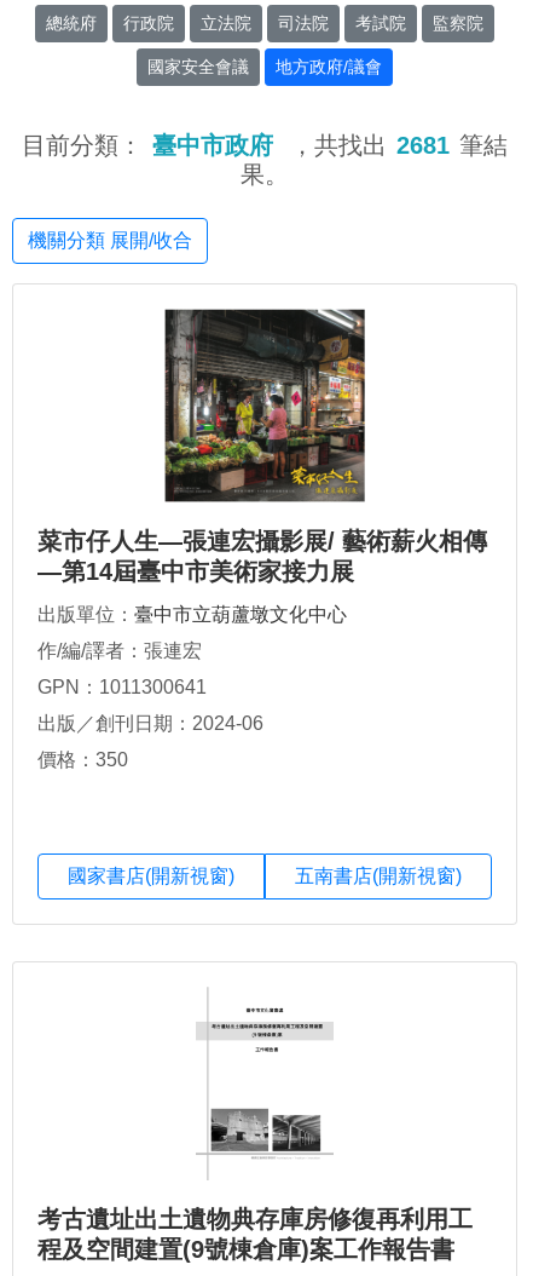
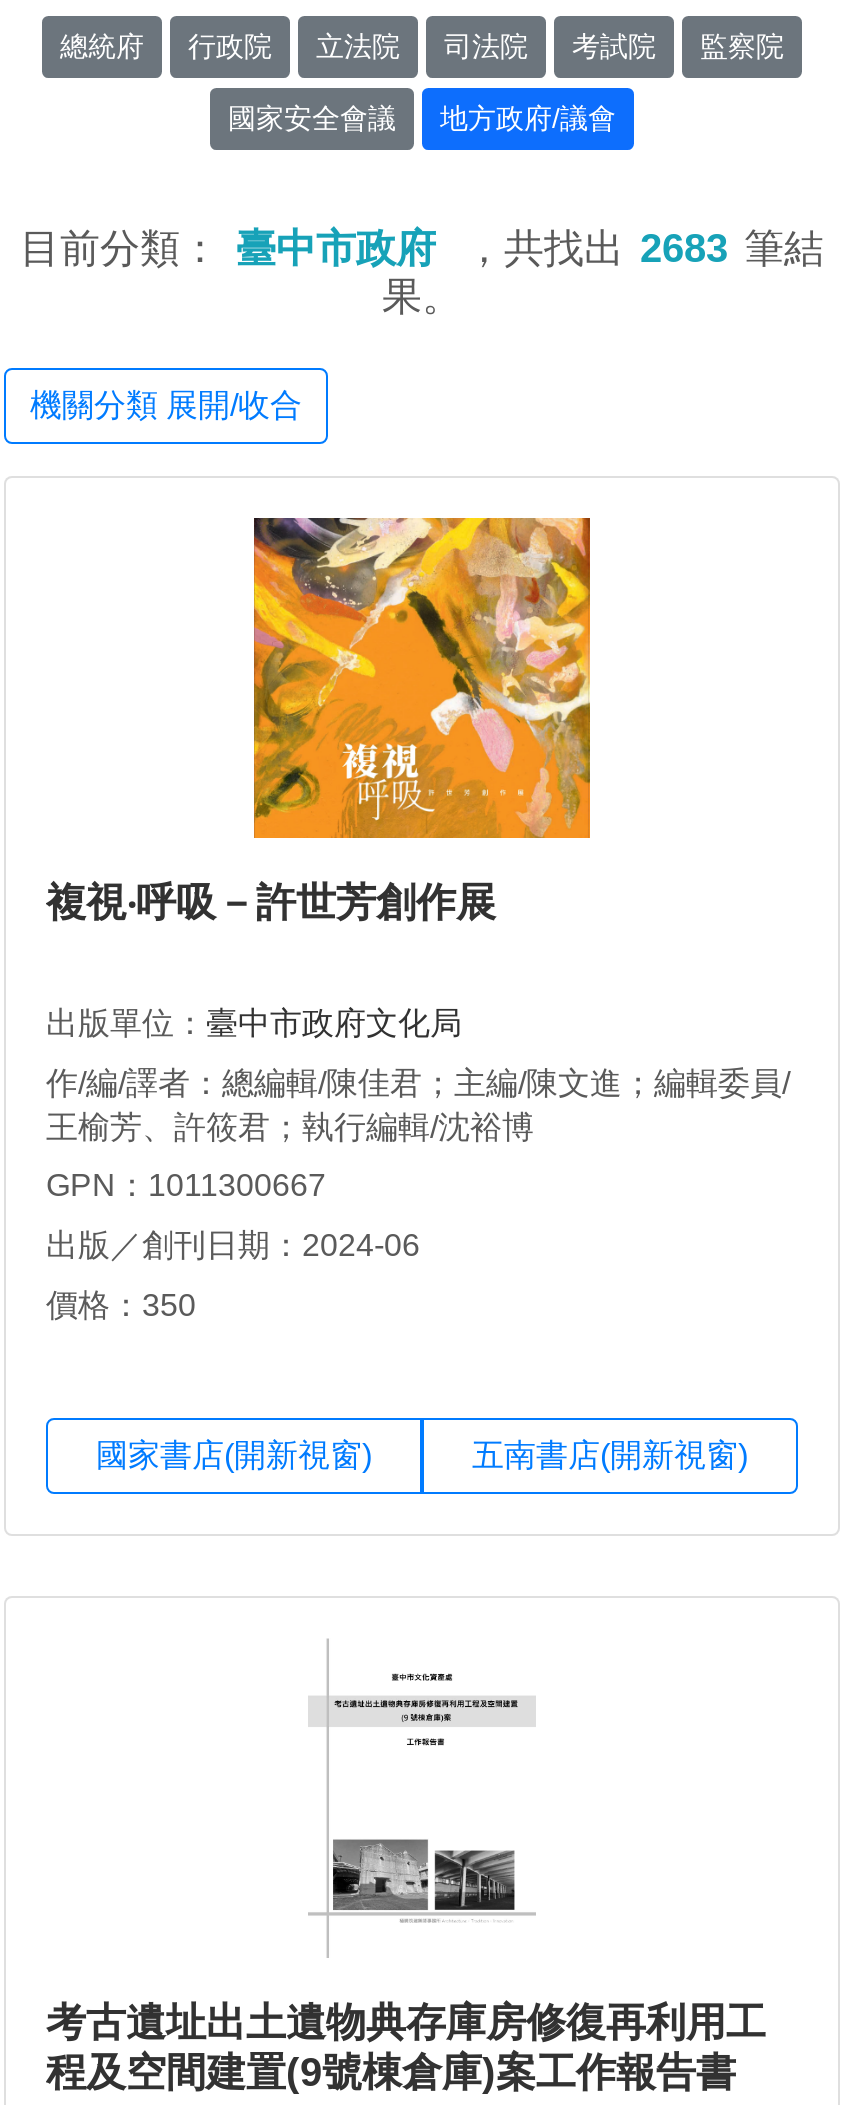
[22,132,508,159] 目前分類： 臺中市政府 ，共找出 2681 筆結 -> [20,226,824,270] 目前分類： 臺中市政府 ，共找出 2683 筆結
[37,307,487,585] [image] | 菜市仔人生—張連宏攝影展/ 藝術薪火相傳 | —第14屆臺中市美術家接力展 -> [46,516,592,924] [image] | 複視‧呼吸－許世芳創作展
[37,604,347,625] 出版單位：臺中市立葫蘆墩文化中心 -> [46,1006,462,1040] 出版單位：臺中市政府文化局
[37,640,202,661] 作/編/譯者：張連宏 -> [46,1066,790,1144] 作/編/譯者：總編輯/陳佳君；主編/陳文進；編輯委員/ | 王榆芳、許筱君；執行編輯/沈裕博
[37,677,207,697] GPN：1011300641 -> [46,1168,326,1202] GPN：1011300667
moved [37,713,263,770] -> [46,1228,420,1322]: 出版／創刊日期：2024-06 | 價格：350

